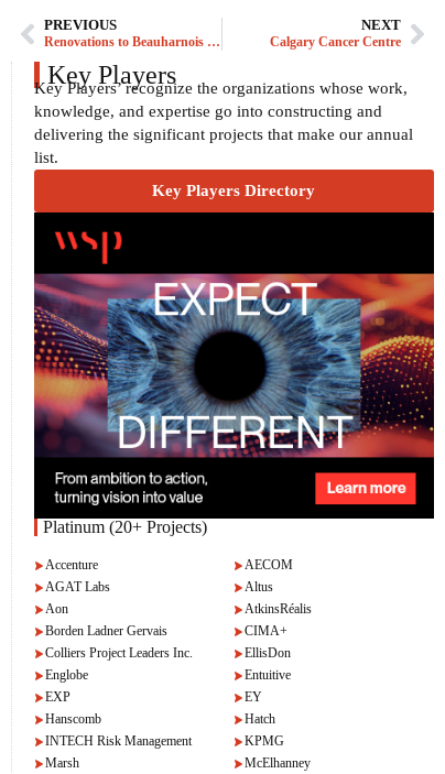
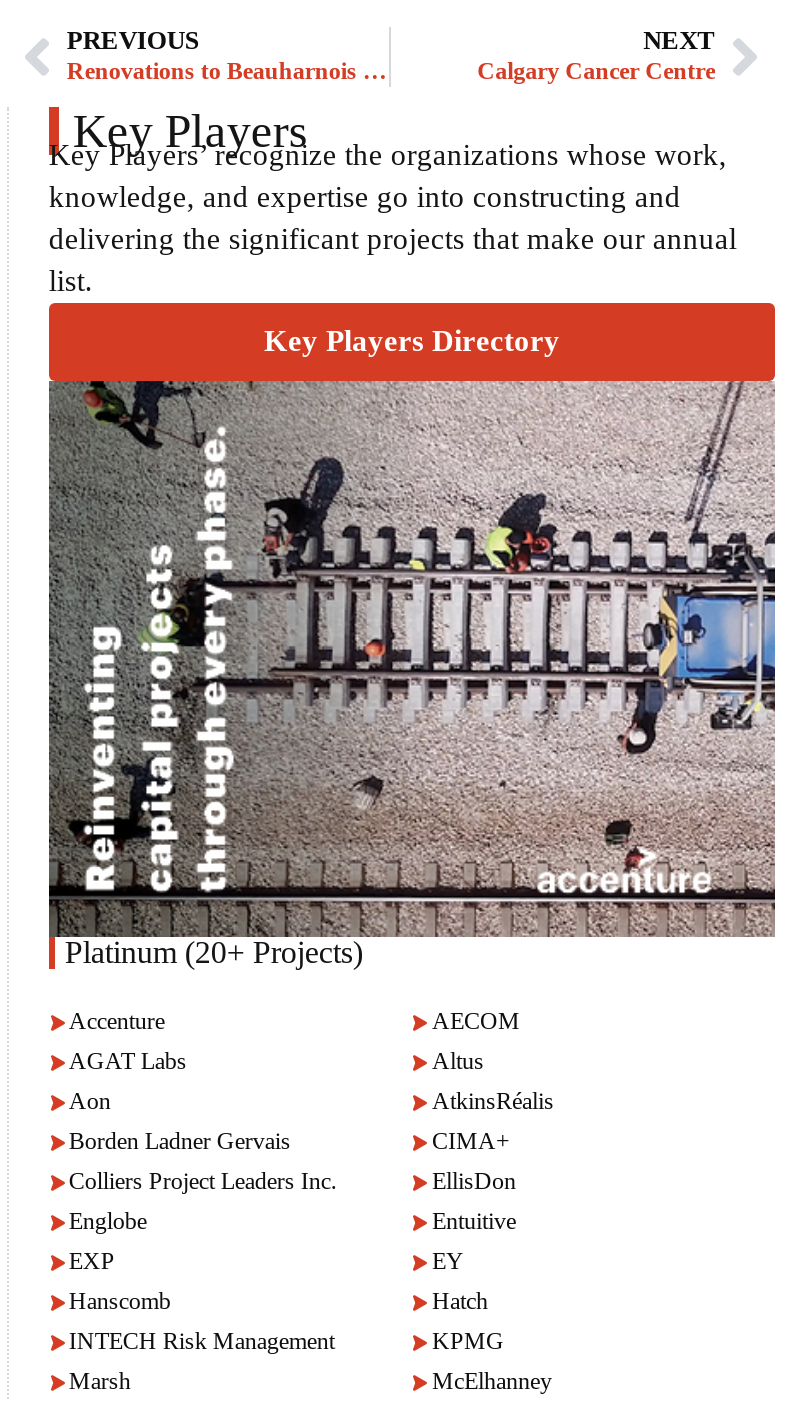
[33,211,435,519] [image] -> [47,379,777,939] [image]

